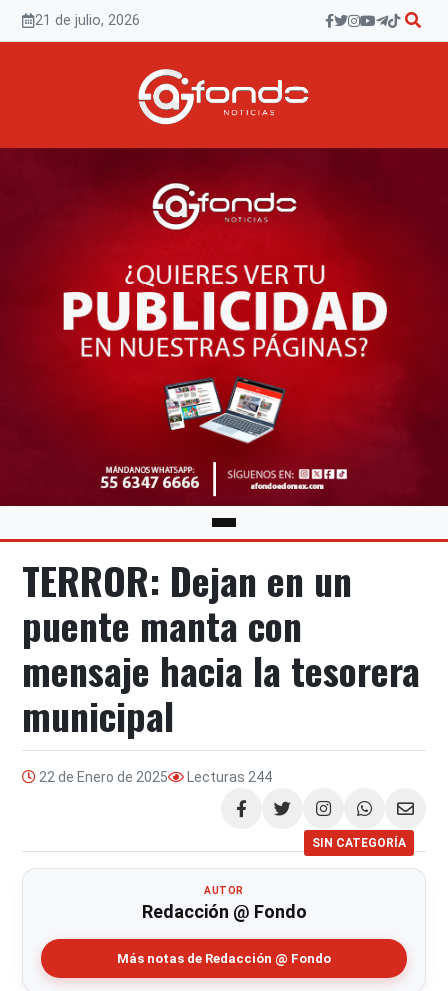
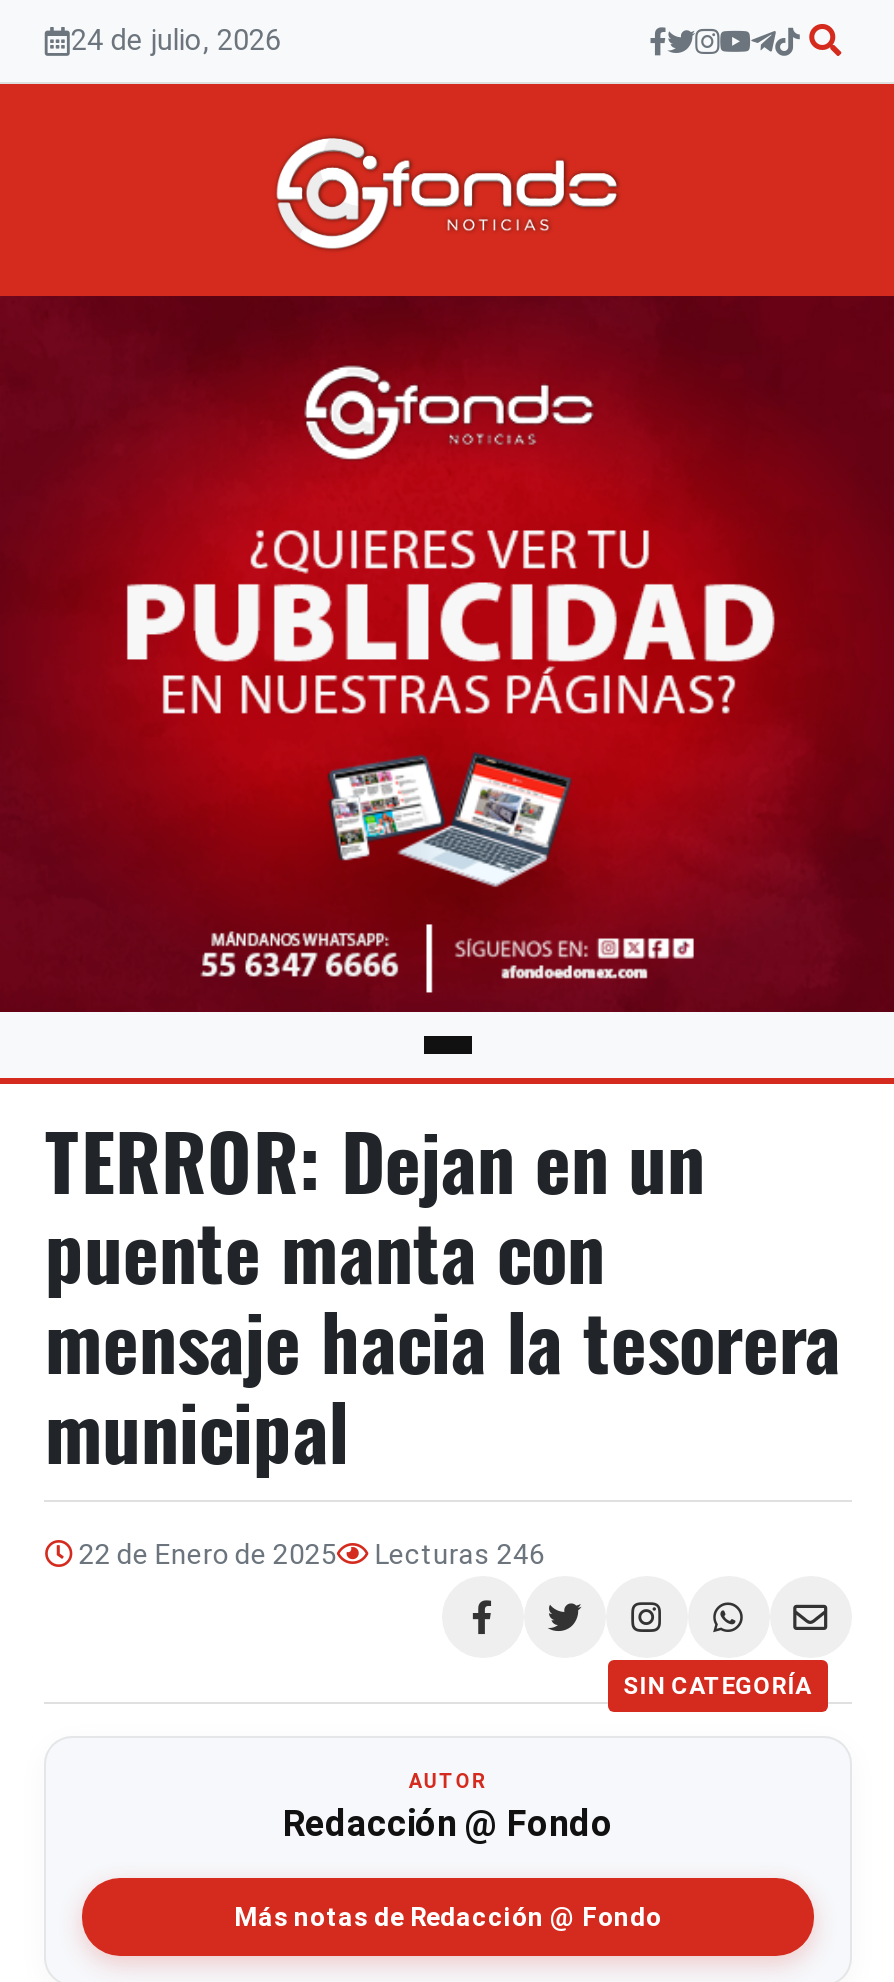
[35,11,140,28] 21 de julio, 2026 -> [71,23,281,57] 24 de julio, 2026
[36,769,272,785] 22 de Enero de 2025 Lecturas 244 -> [73,1539,545,1571] 22 de Enero de 2025 Lecturas 246

